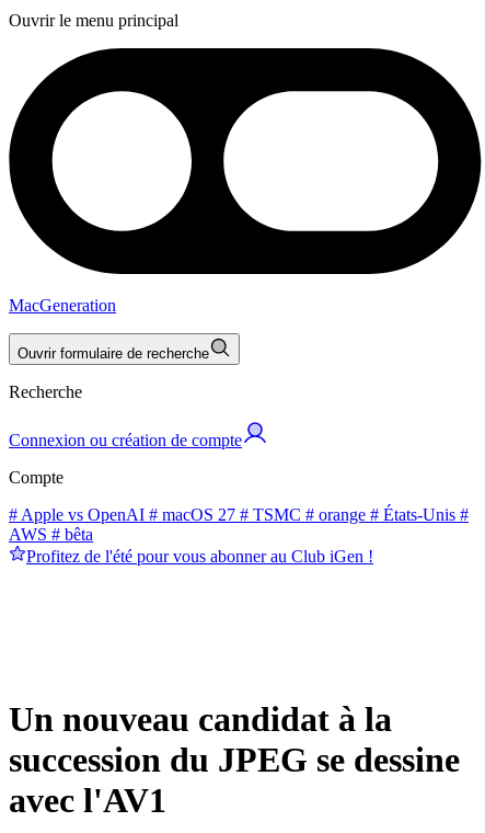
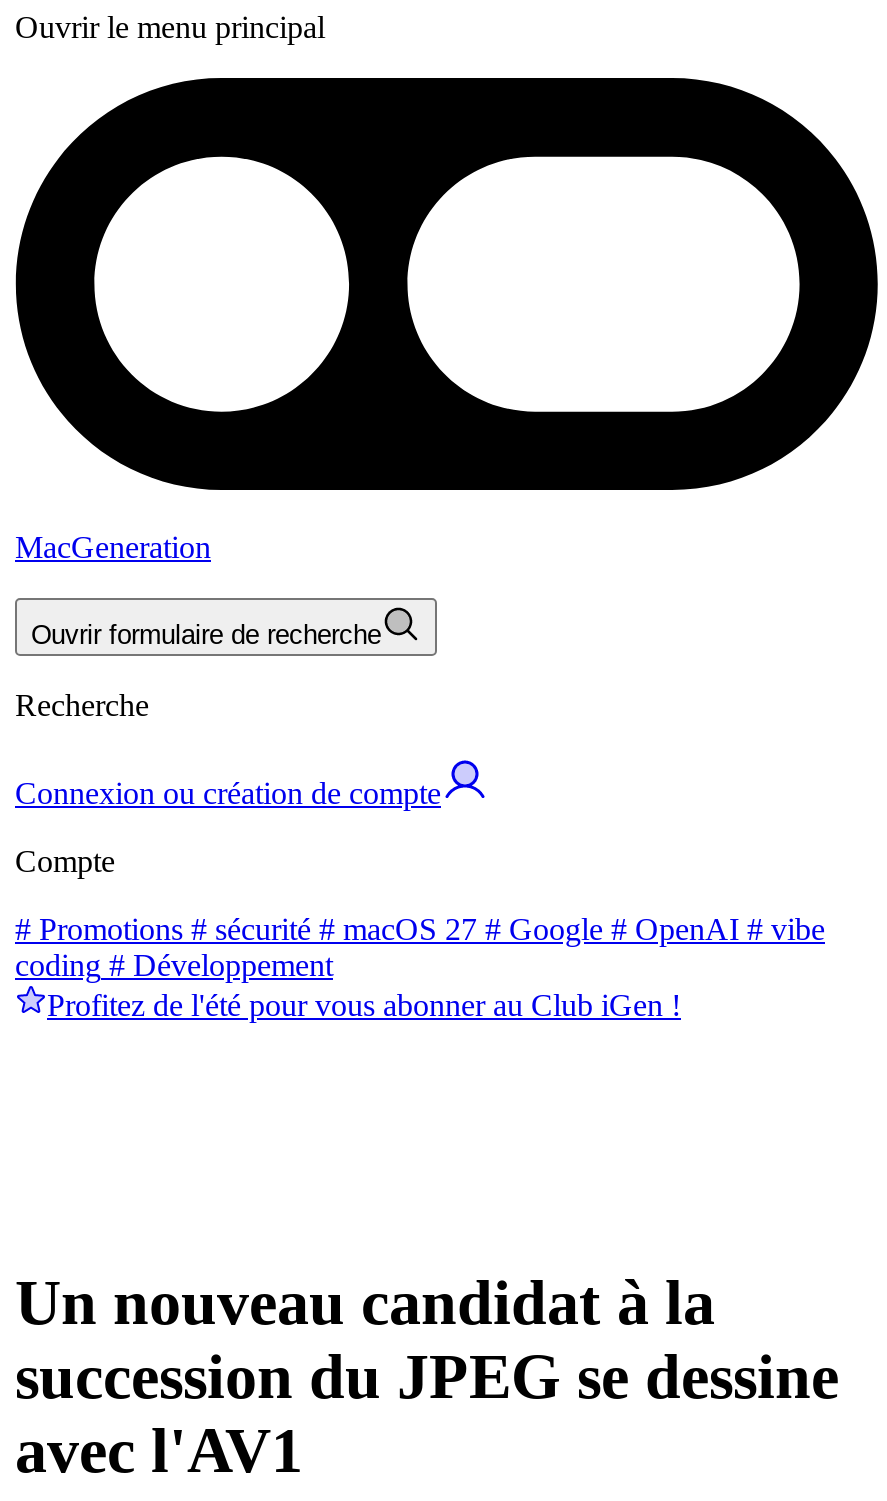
[9,505,469,543] # Apple vs OpenAI # macOS 27 # TSMC # orange # États-Unis # | AWS # bêta -> [15,911,825,981] # Promotions # sécurité # macOS 27 # Google # OpenAI # vibe | coding # Développement

